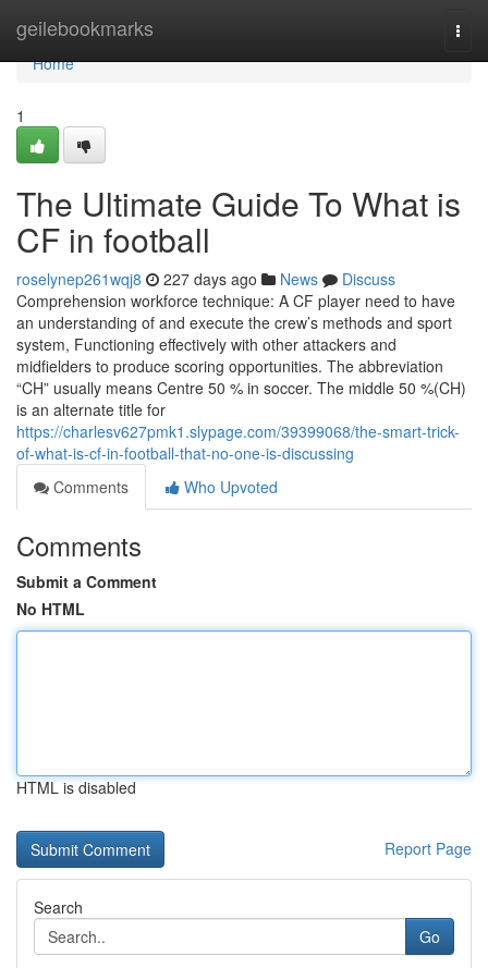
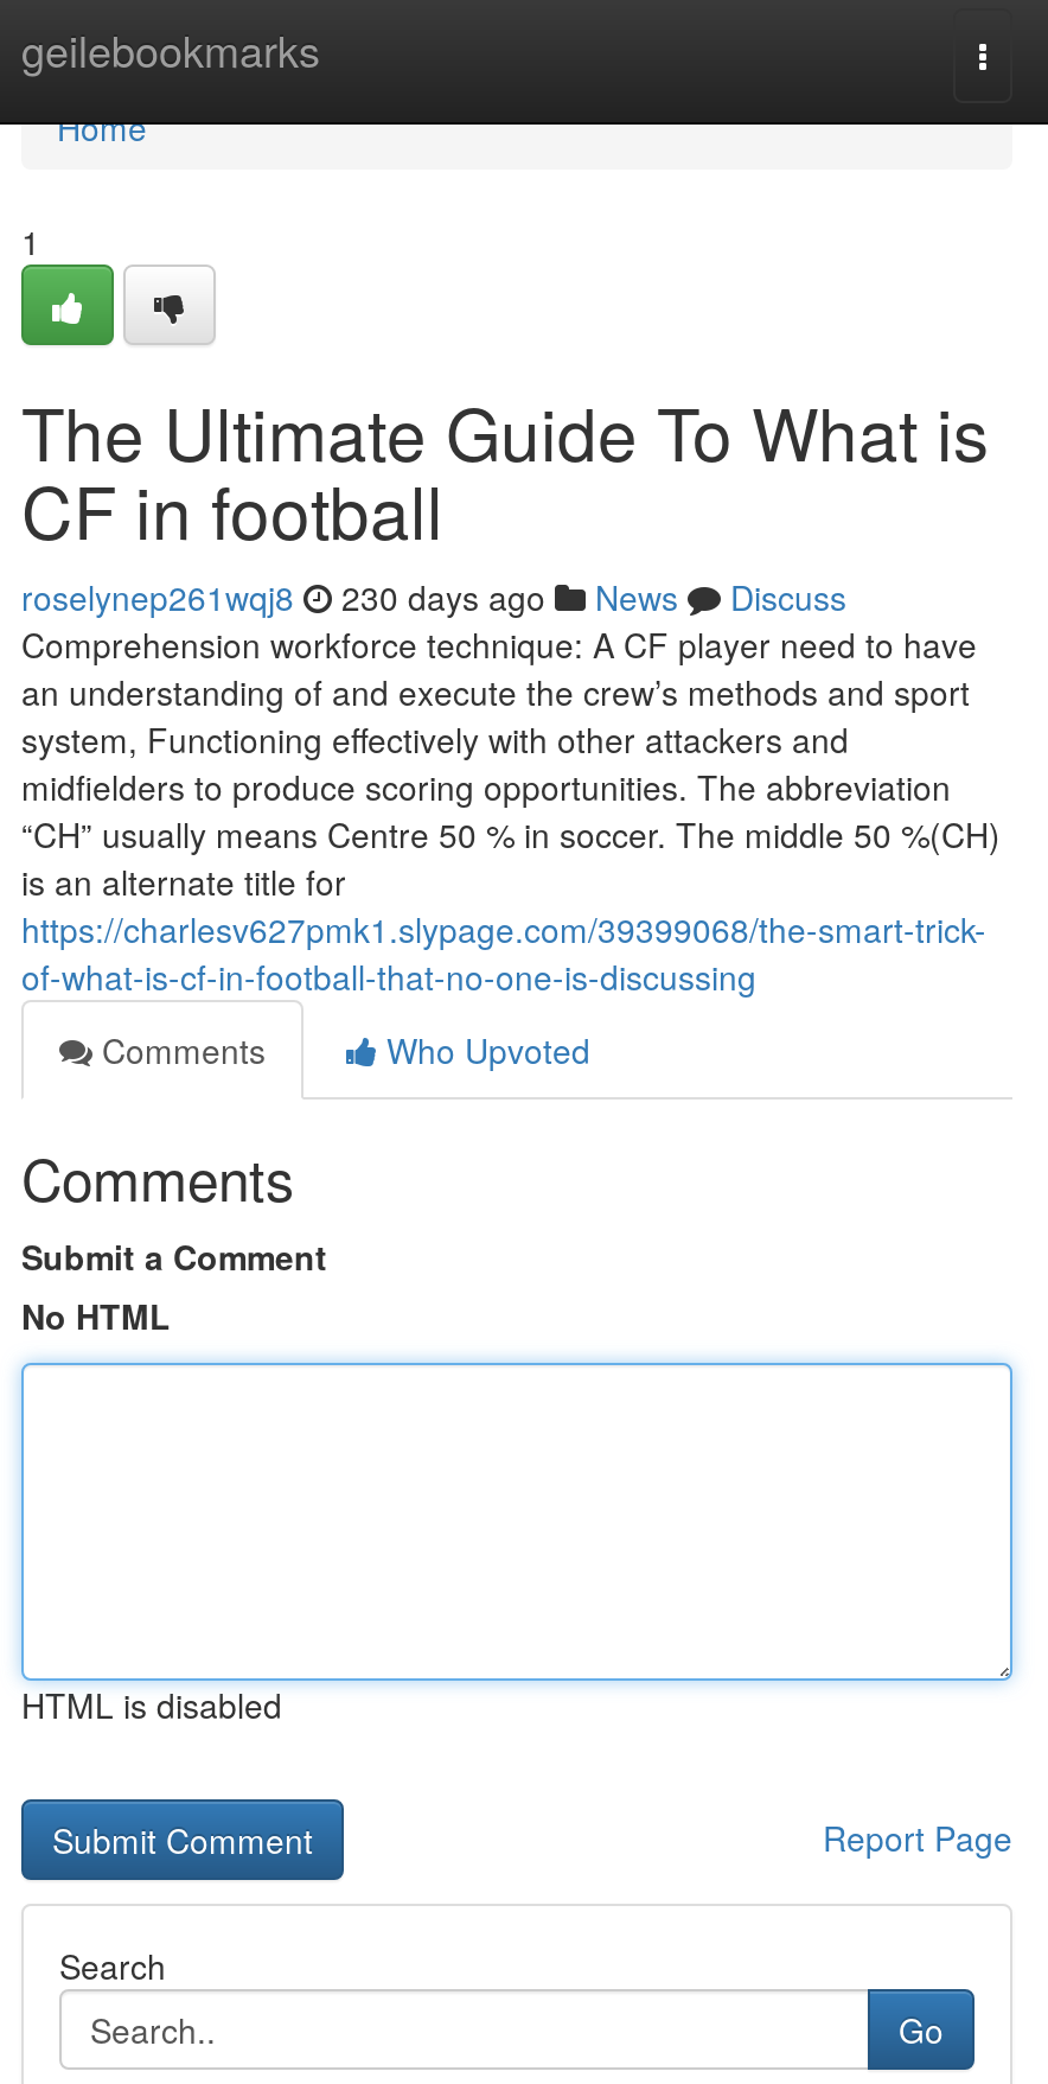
[16,268,395,290] roselynep261wqj8 227 days ago News Discuss -> [21,573,846,620] roselynep261wqj8 230 days ago News Discuss

